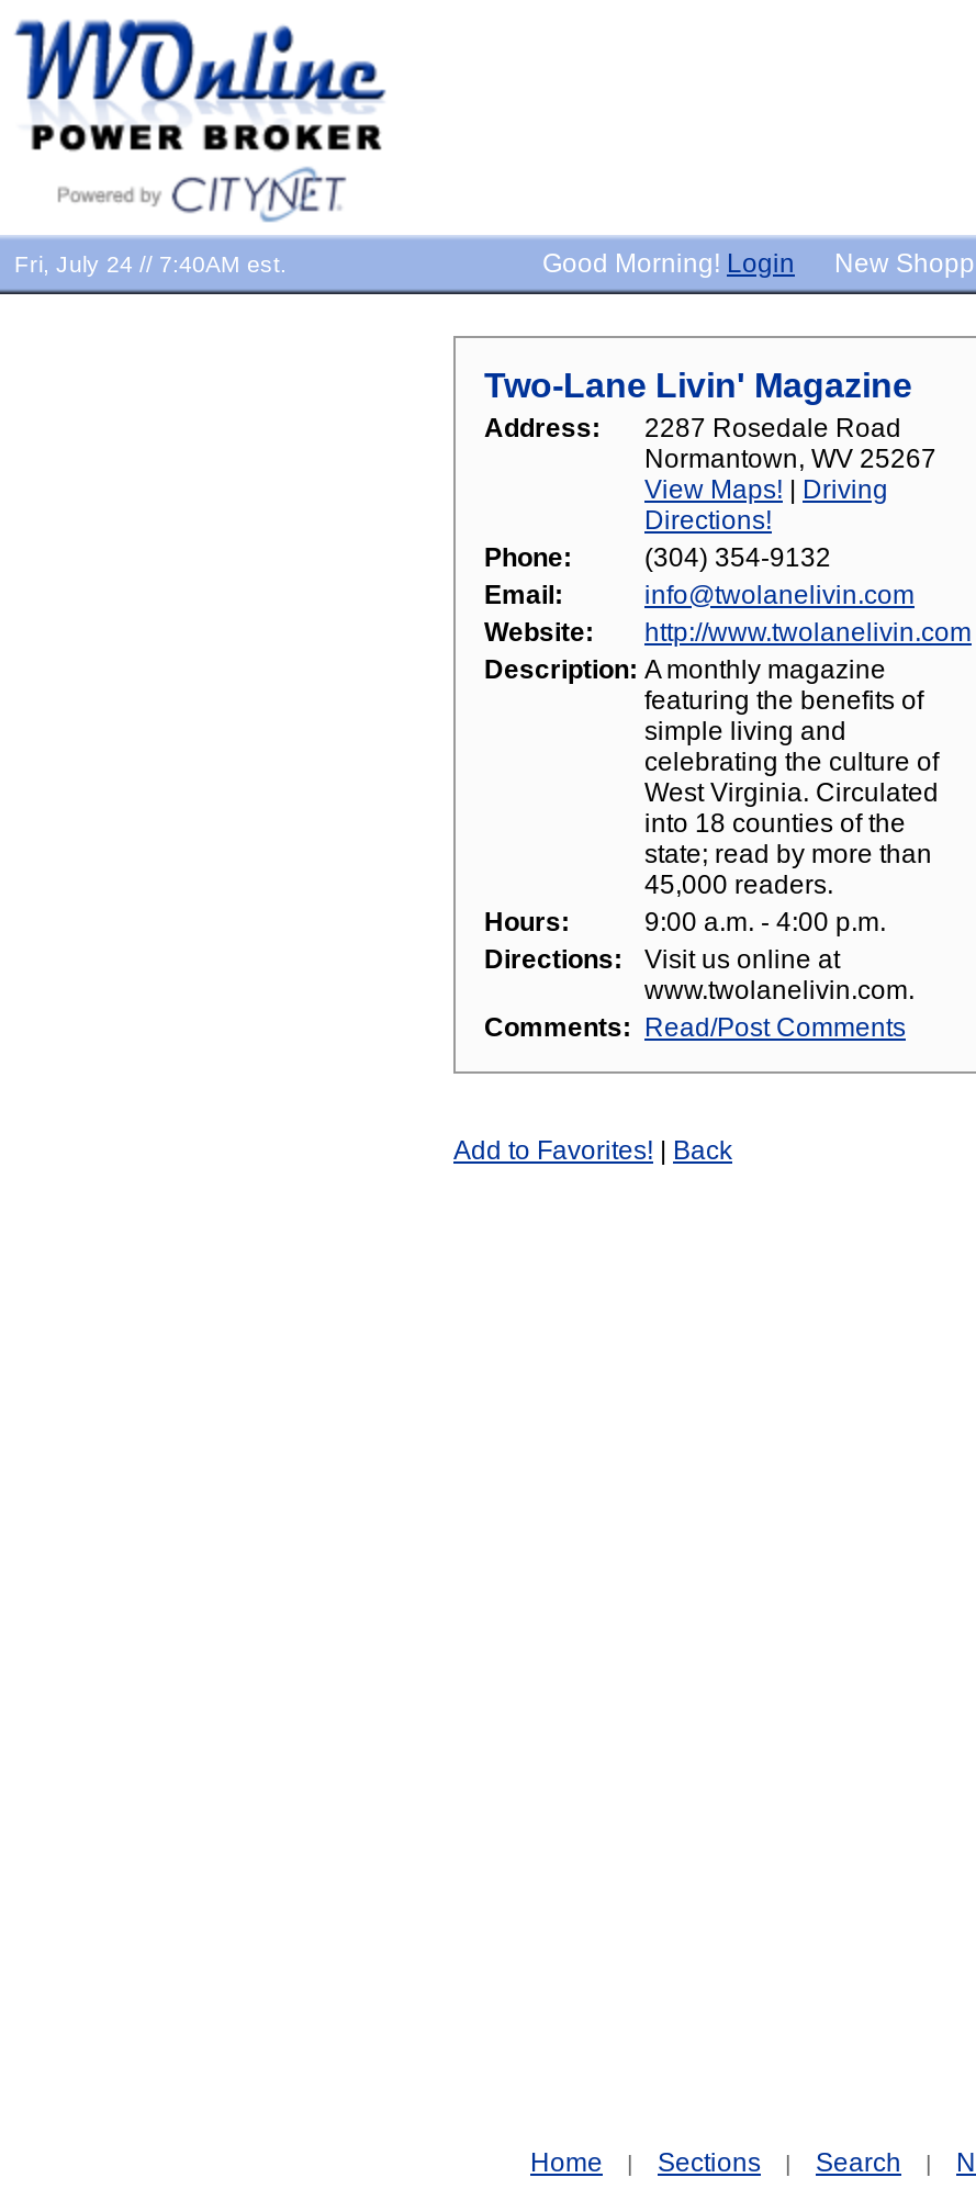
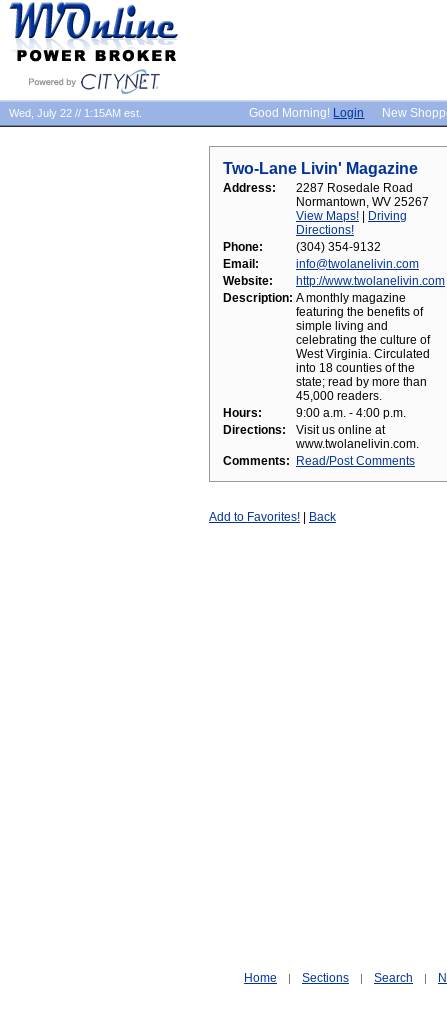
[14,250,287,277] Fri, July 24 // 7:40AM est. -> [9,107,142,119] Wed, July 22 // 1:15AM est.

